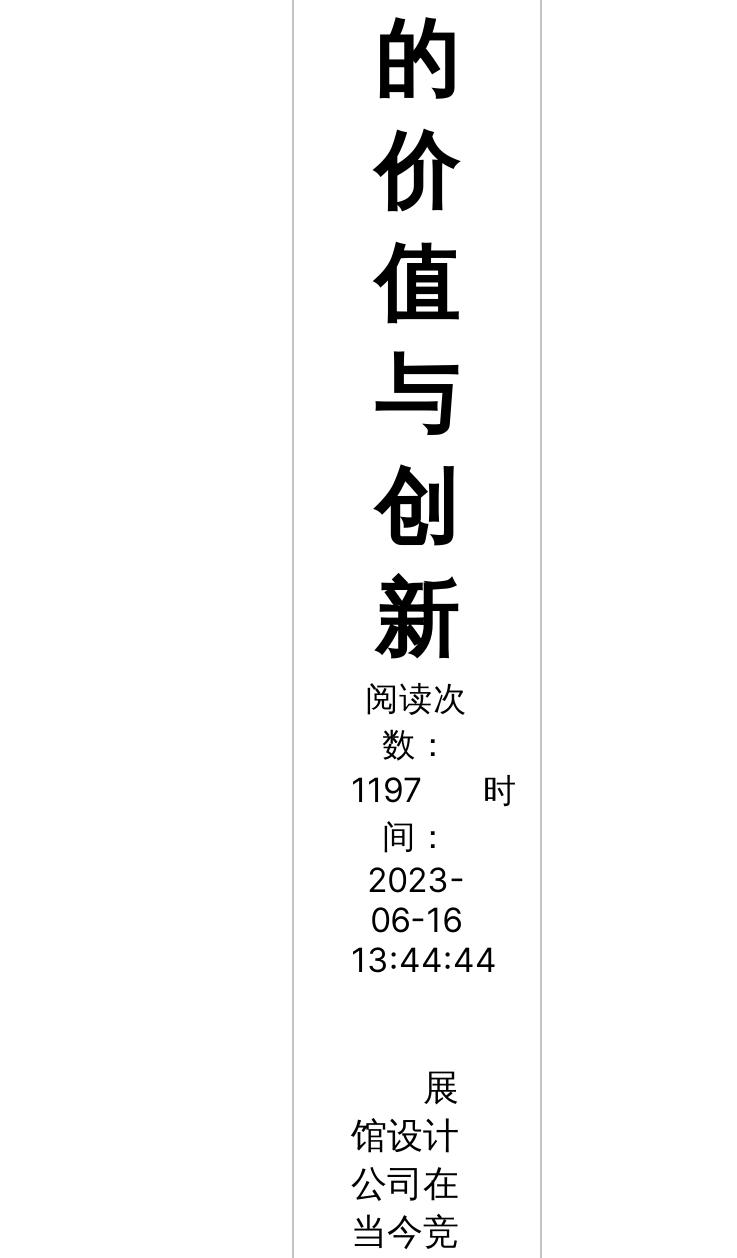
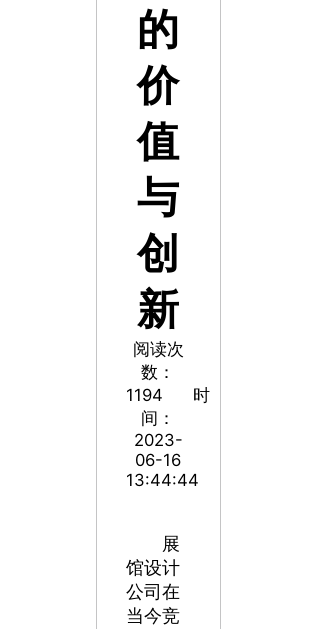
[351,769,517,809] 1197 时 -> [125,385,209,405] 1194 时

